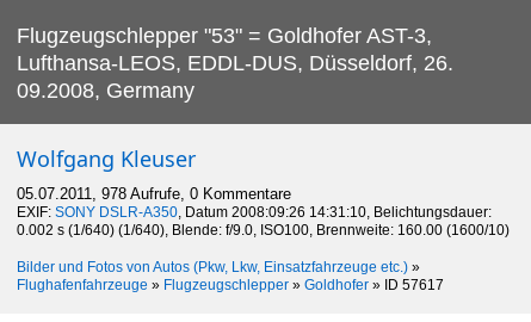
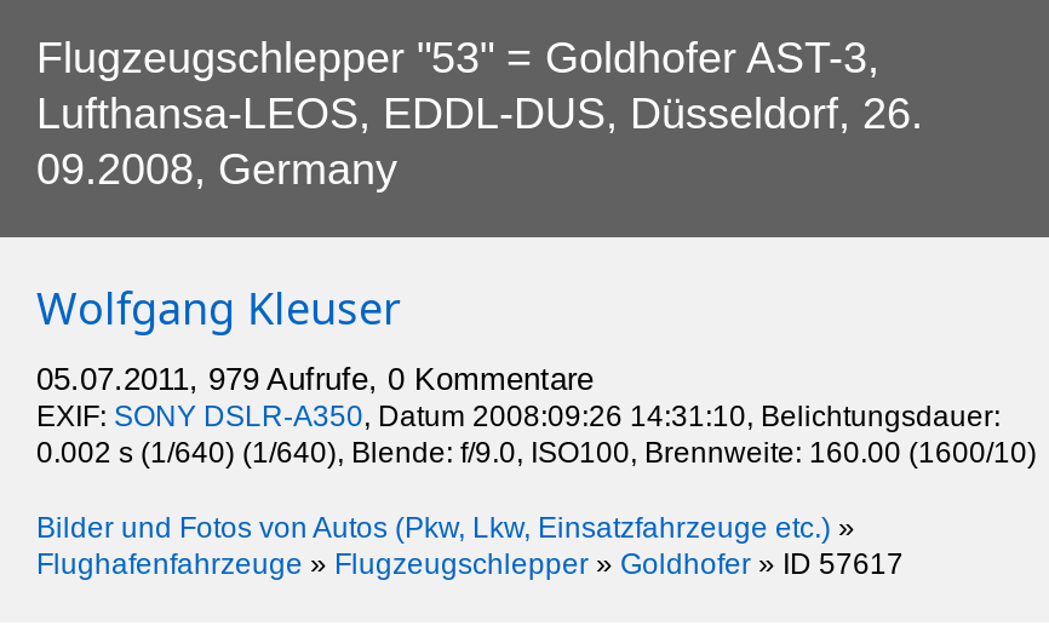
[17,185,291,203] 05.07.2011, 978 Aufrufe, 0 Kommentare -> [36,361,594,397] 05.07.2011, 979 Aufrufe, 0 Kommentare

